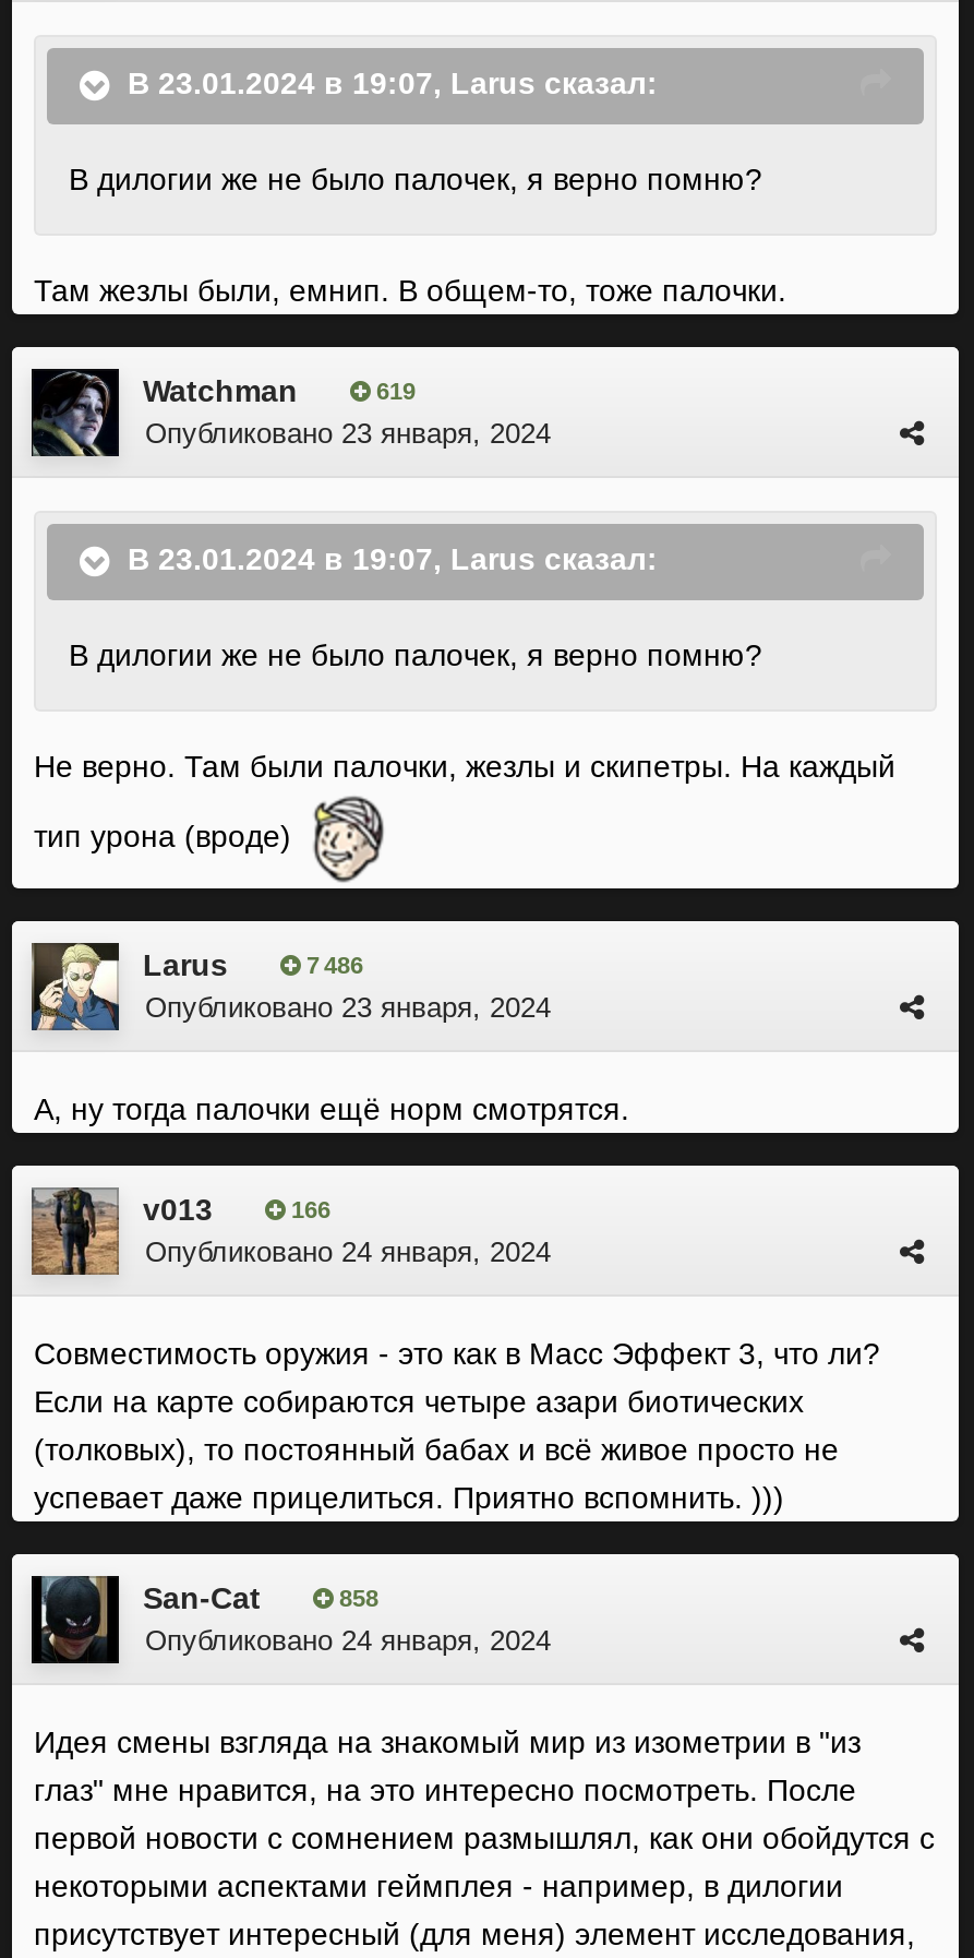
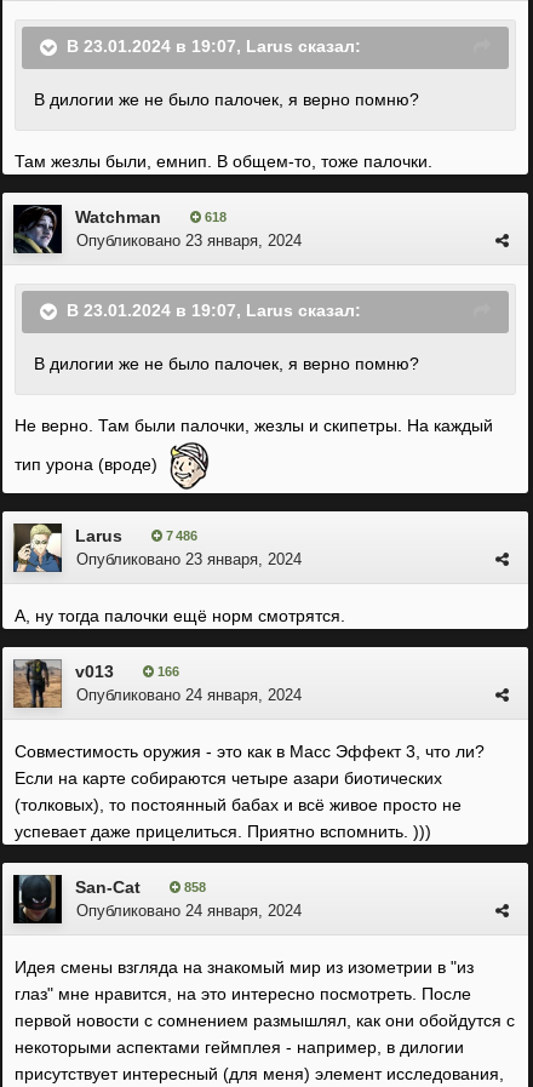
[370,378,416,404] 619 -> [201,210,227,224] 618

